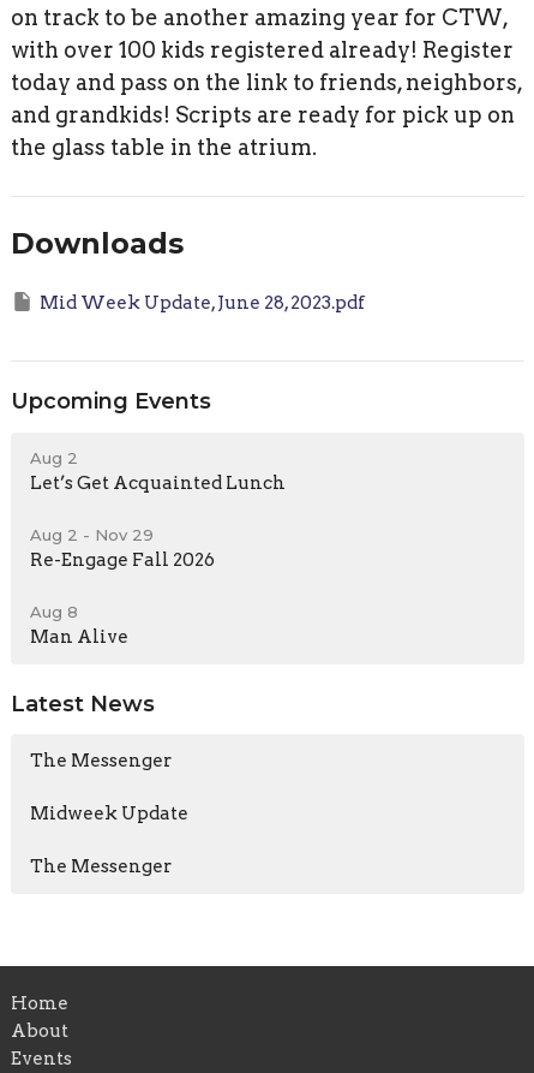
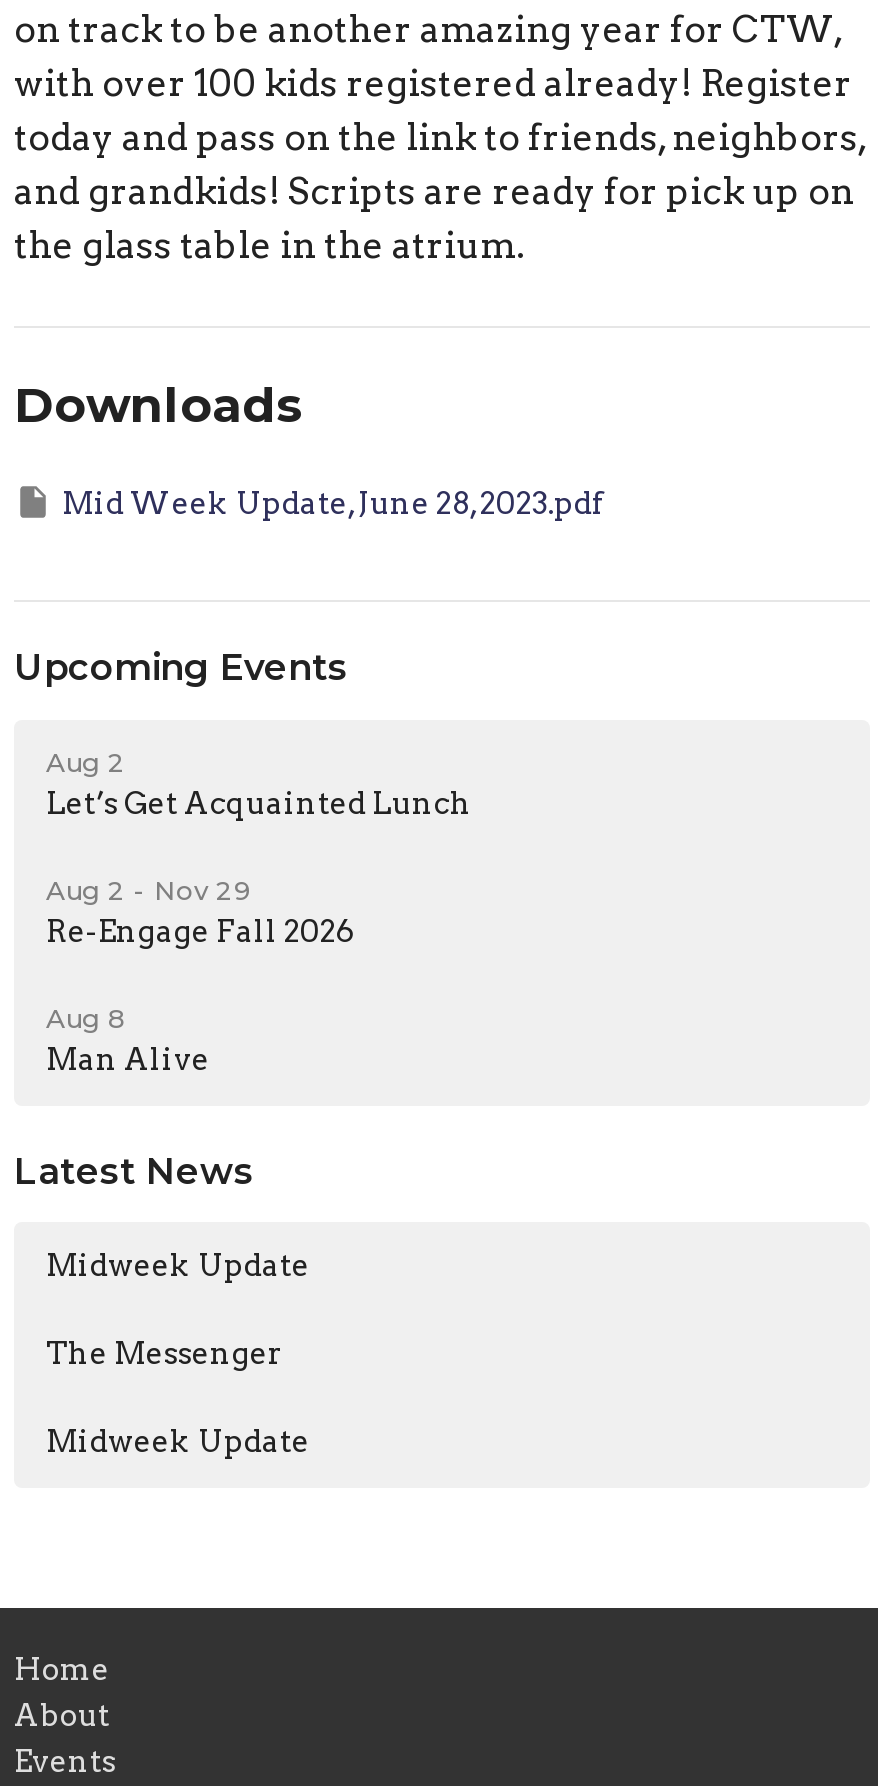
none -> [46,1249,310,1285] Midweek Update
moved [30,750,188,825] -> [46,1337,310,1461]: The Messenger | Midweek Update
[30,856,172,878] The Messenger -> none

